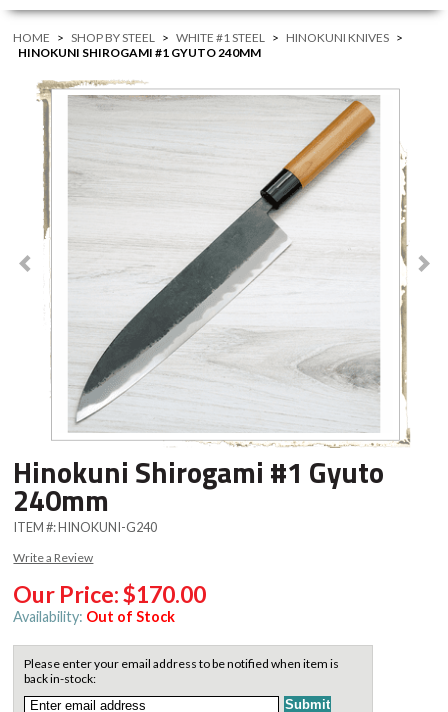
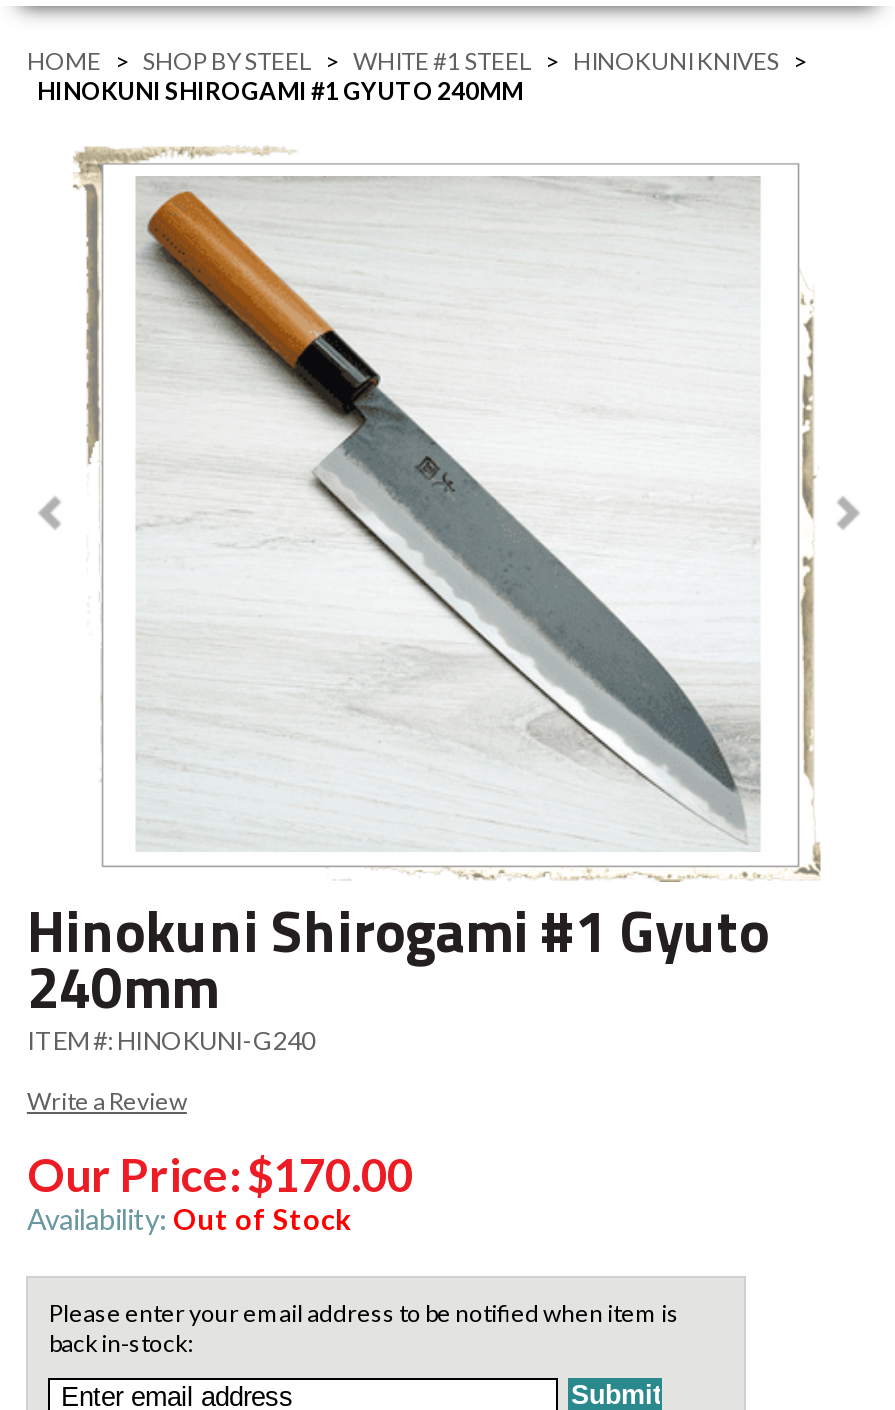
[70,95,379,425] [image] -> [140,178,760,834] [image]

